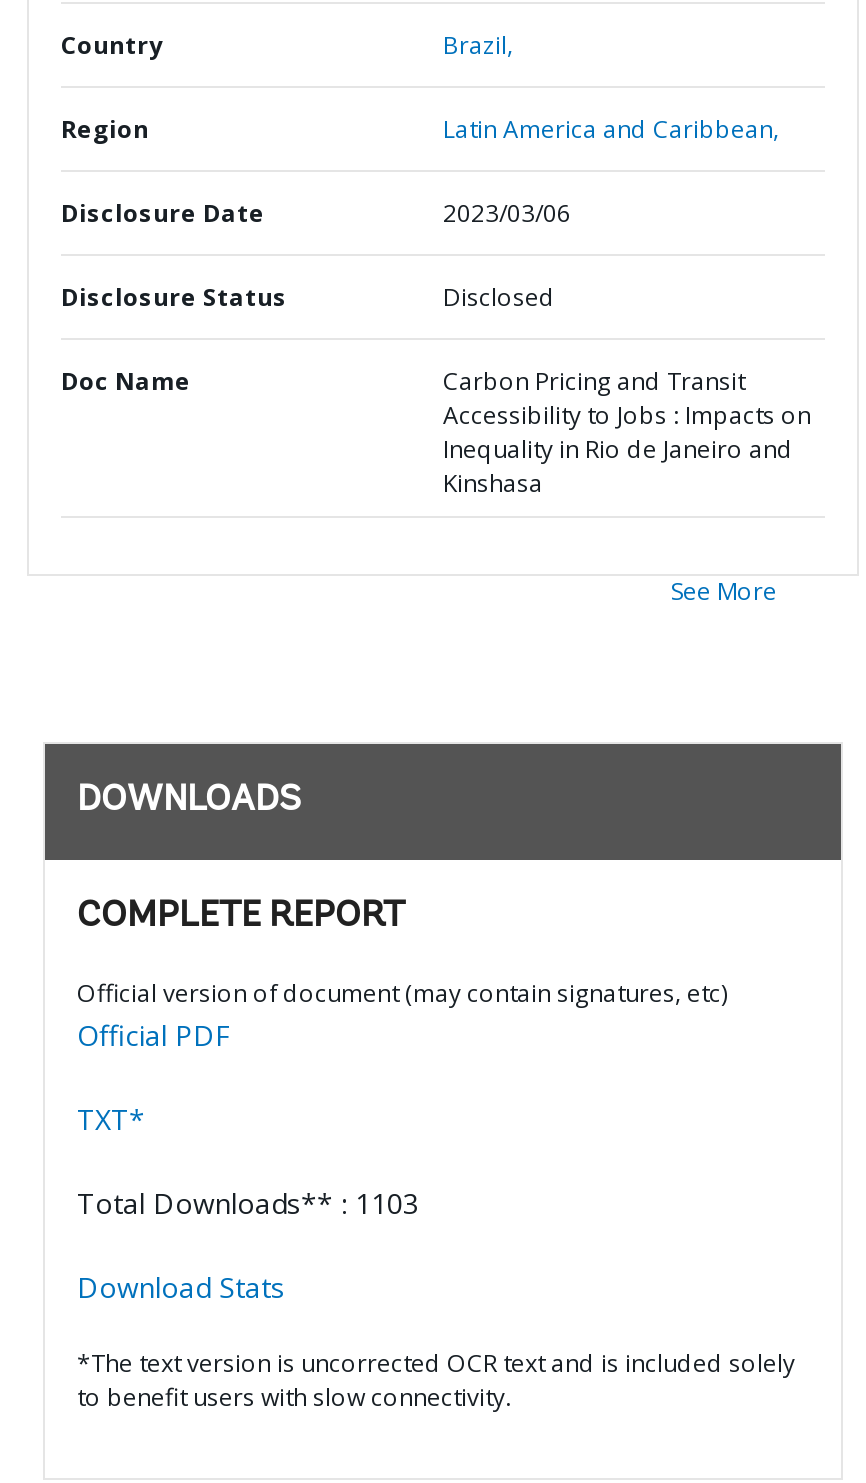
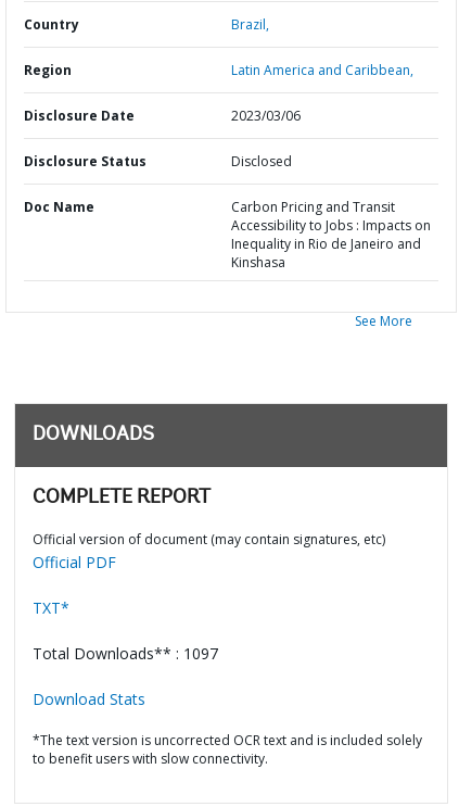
[77,1184,419,1222] Total Downloads** : 1103 -> [33,643,218,664] Total Downloads** : 1097

